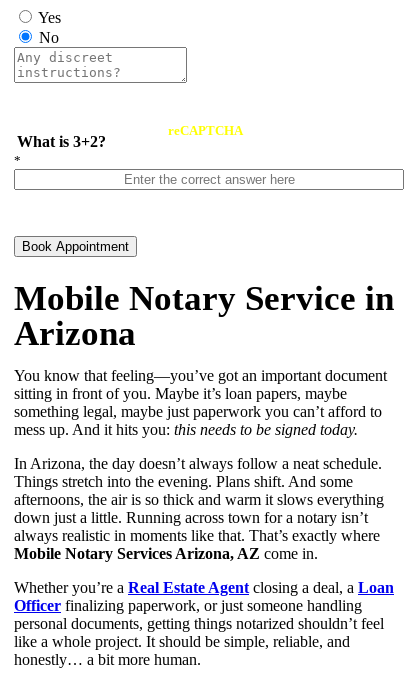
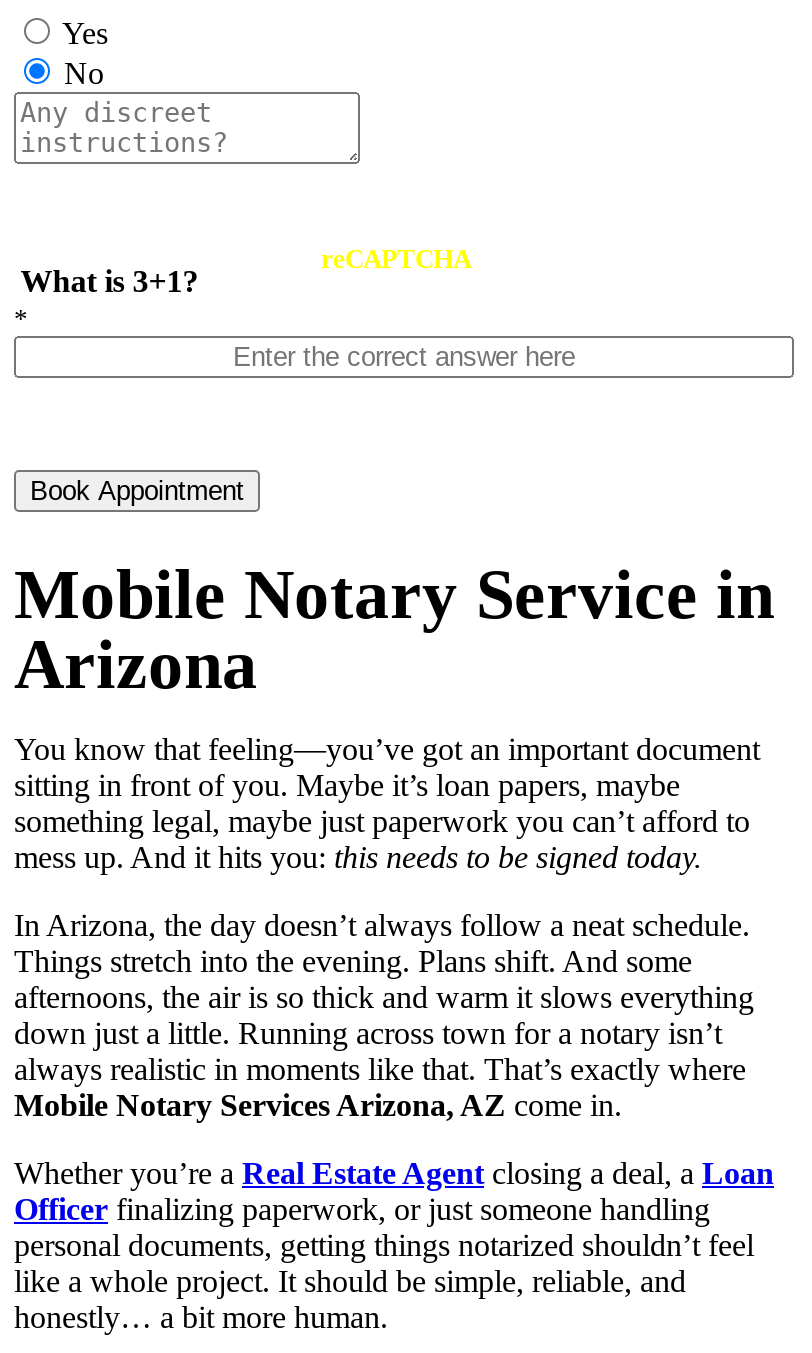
[17,133,106,150] What is 3+2? -> [20,264,198,298] What is 3+1?

